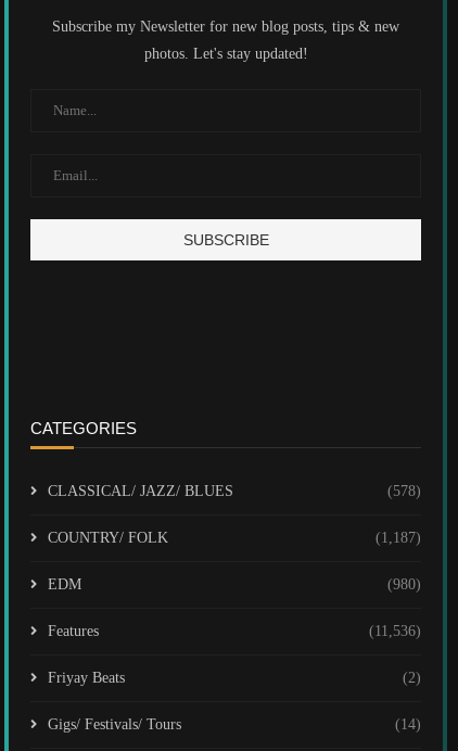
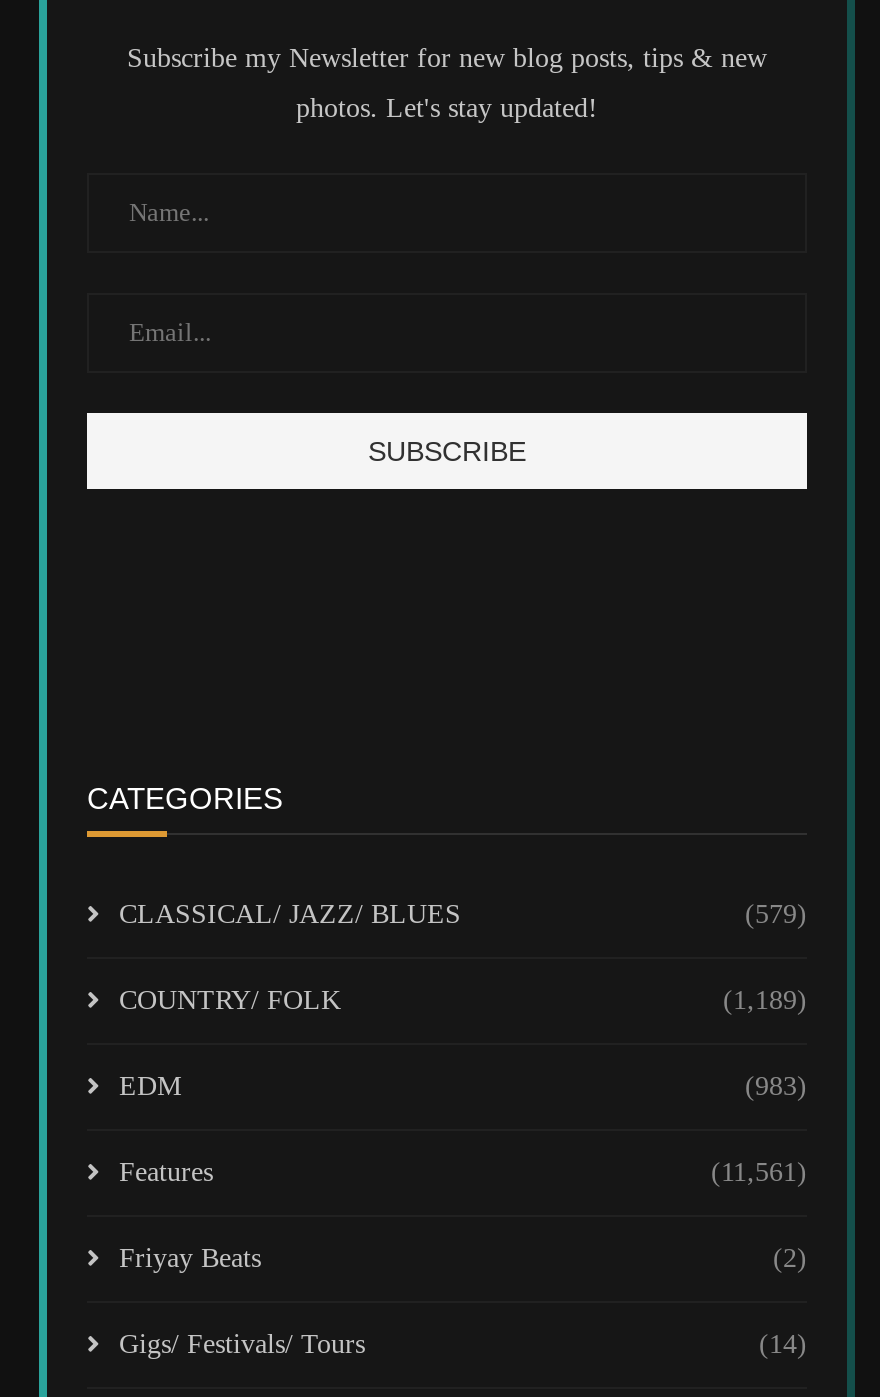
[387,483,421,500] (578) -> [745,900,807,930] (579)
[376,530,421,546] (1,187) -> [723,986,807,1016] (1,189)
[387,577,421,593] (980) -> [745,1072,807,1102] (983)
[369,623,421,640] (11,536) -> [711,1158,807,1188] (11,561)

